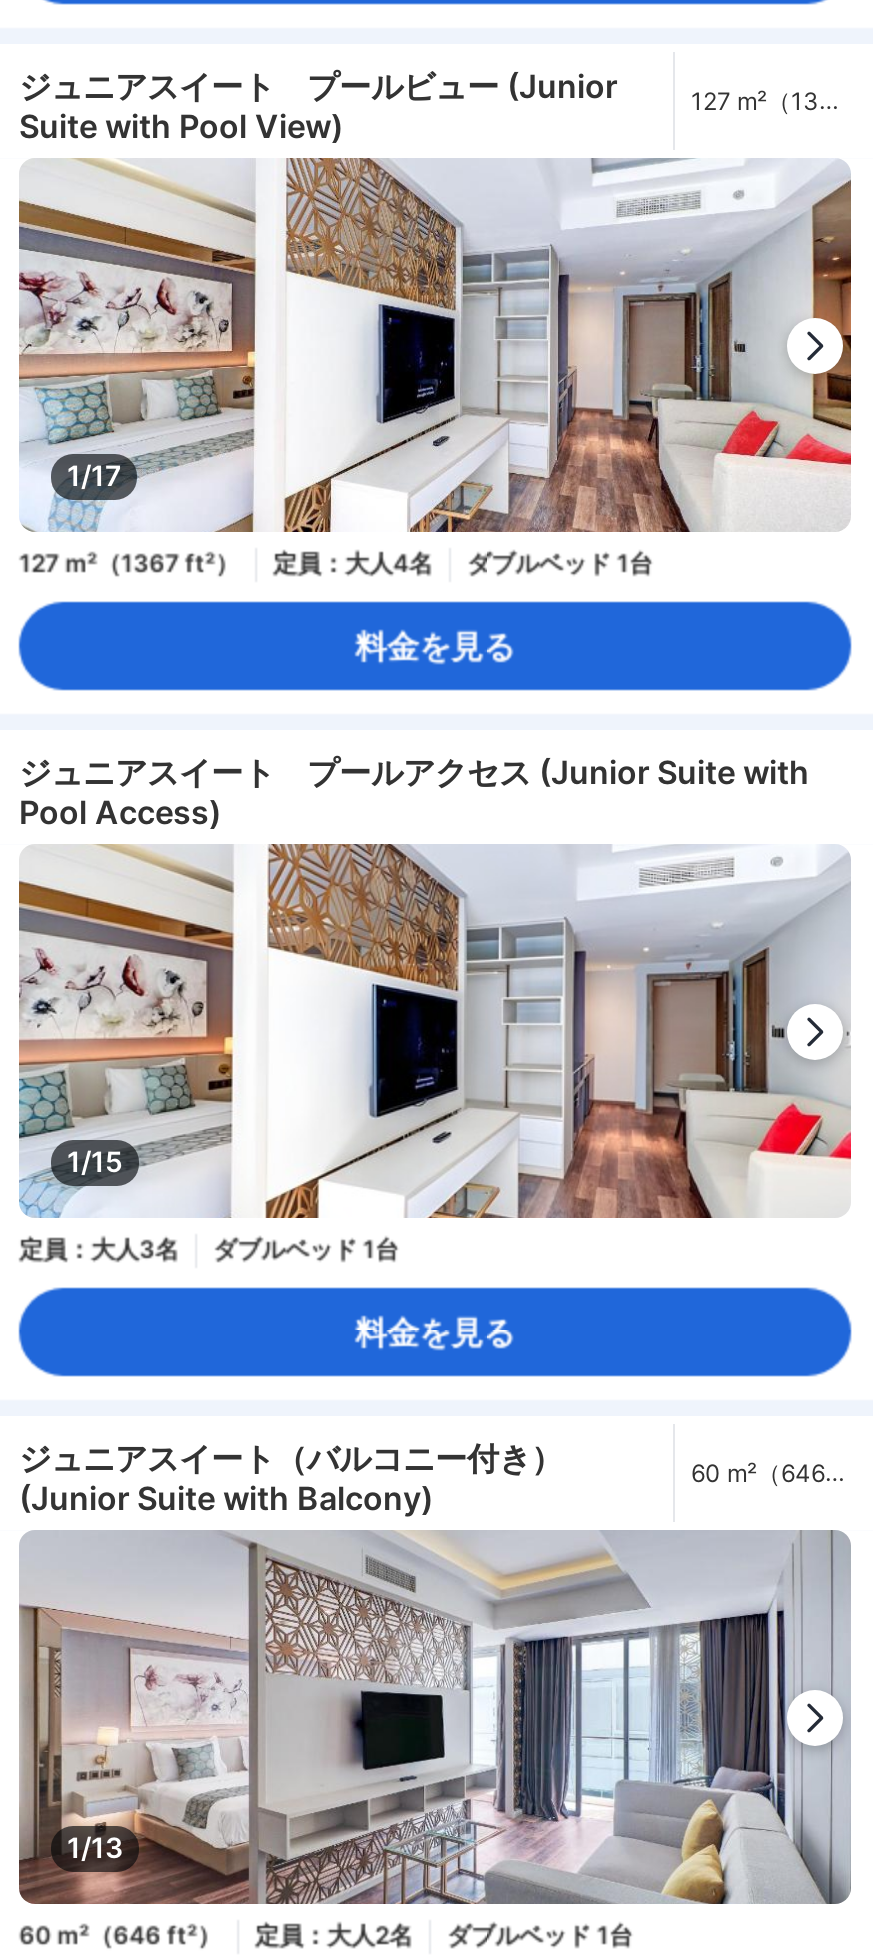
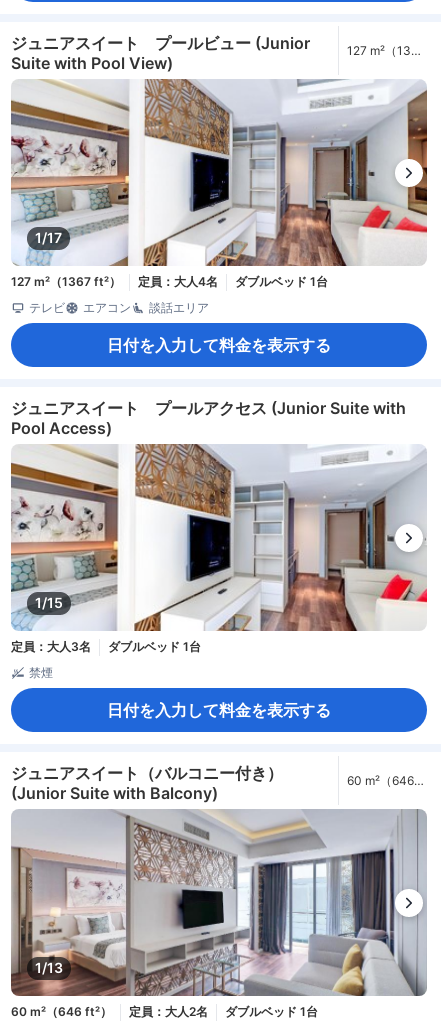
[355,626,515,666] 料金を見る -> [29,300,331,355] テレビ | エアコン | 談話エリア | 日付を入力して料金を表示する
[355,1312,515,1352] 料金を見る -> [29,665,331,720] 禁煙 | 日付を入力して料金を表示する

